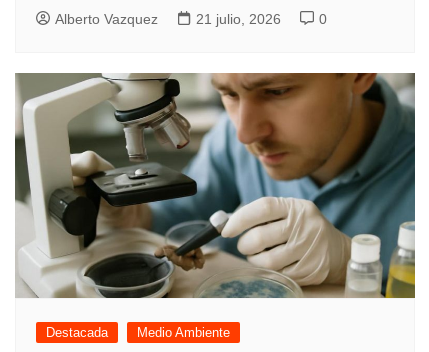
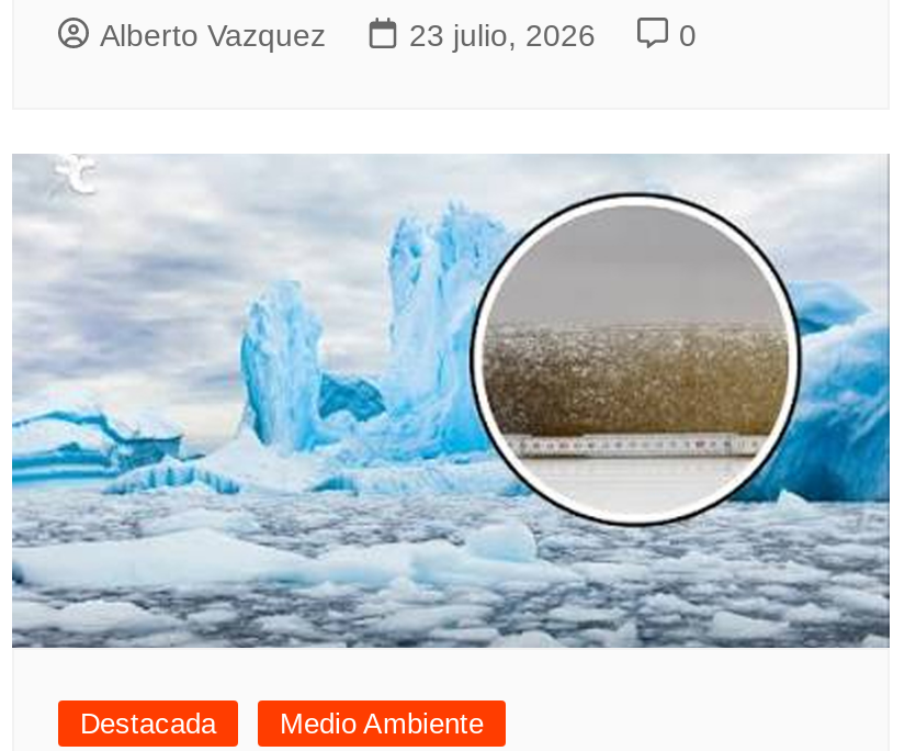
[196,11,281,27] 21 julio, 2026 -> [409,18,596,54] 23 julio, 2026
[14,72,416,299] [image] -> [10,155,892,649] [image]

